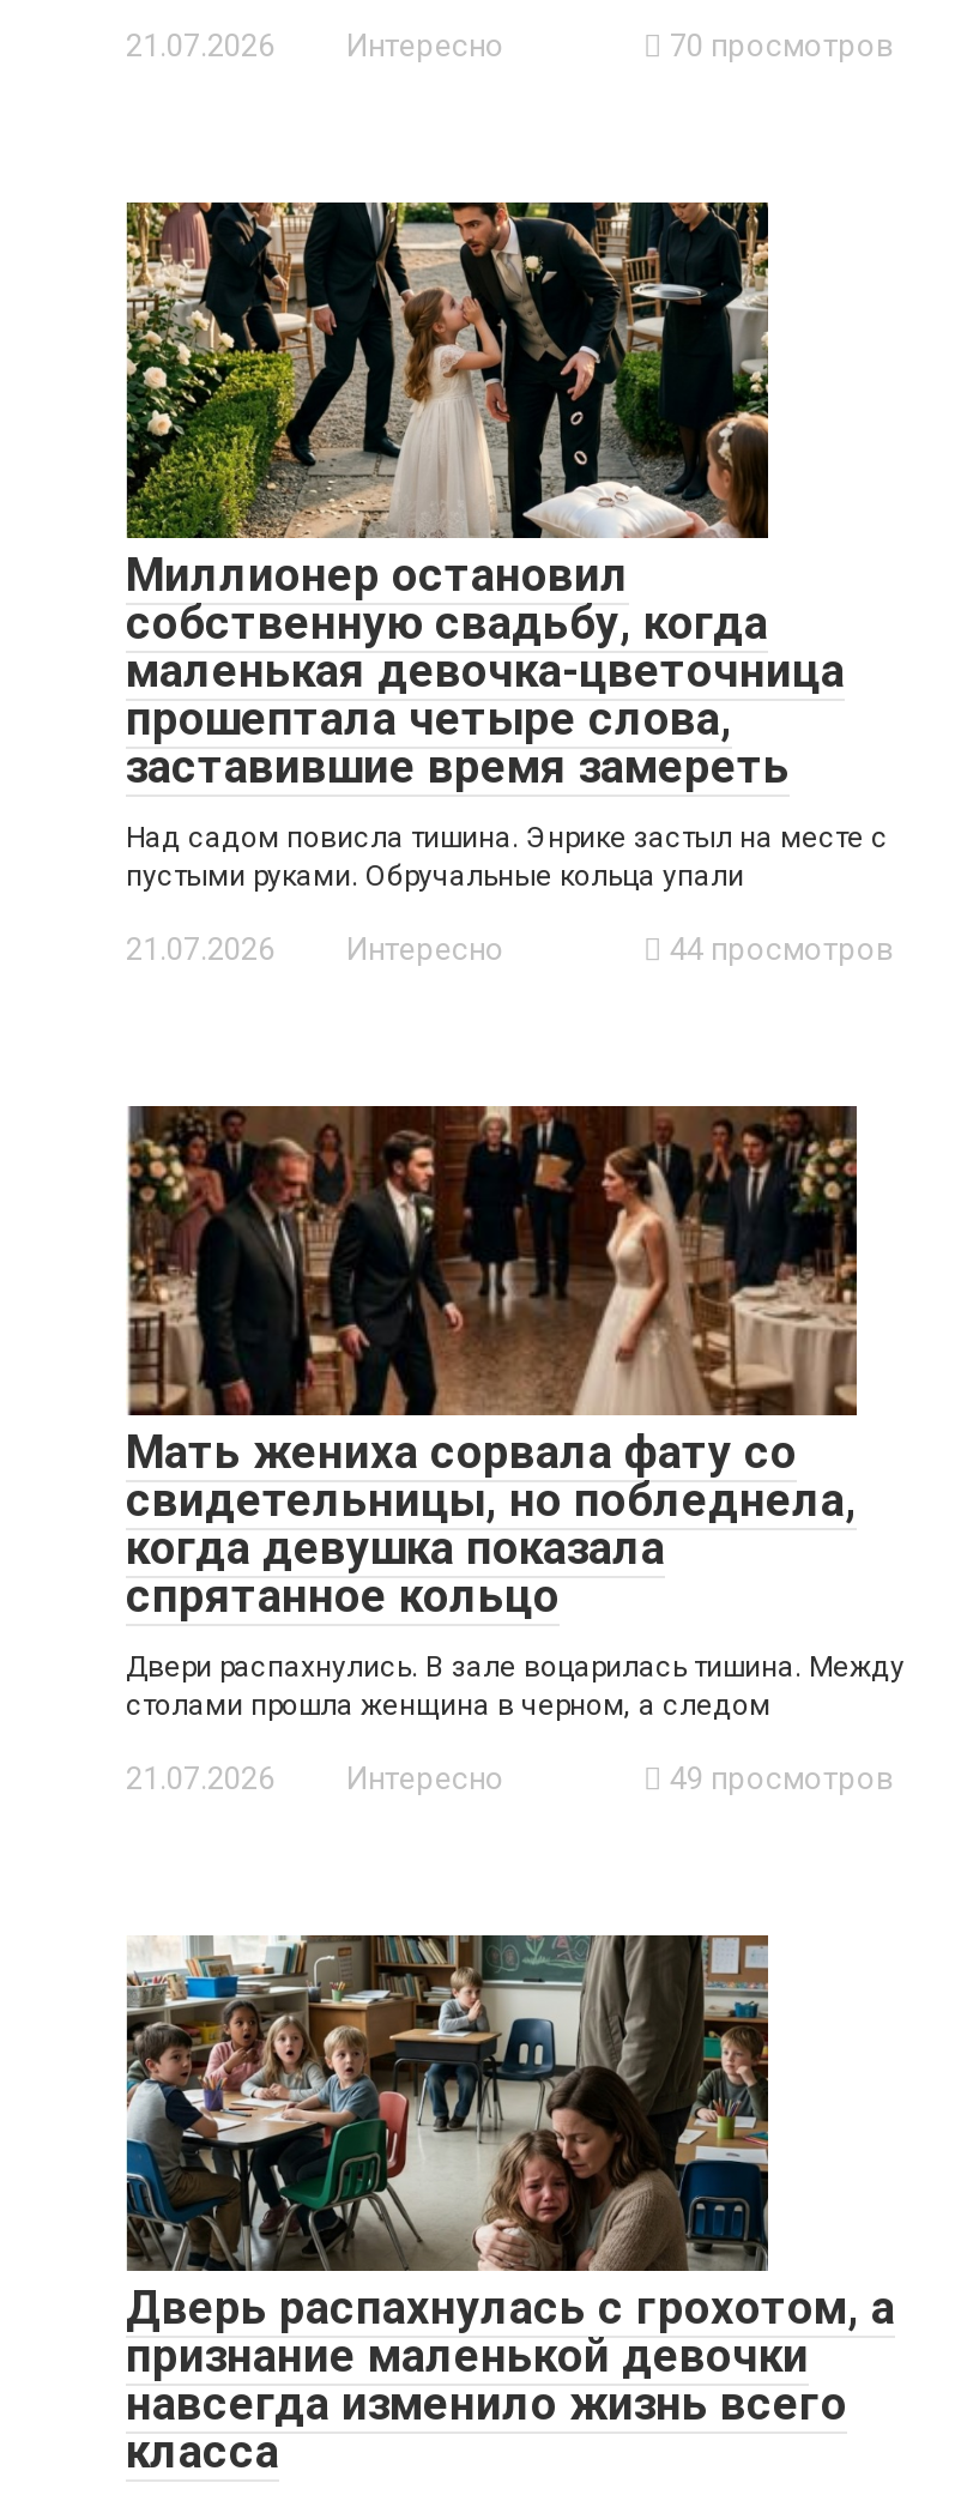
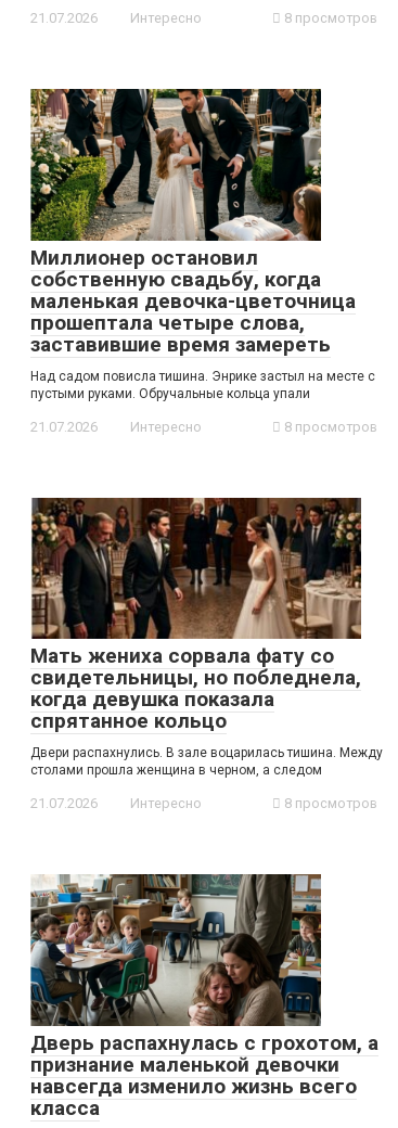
[663,27,893,63] 70 просмотров -> [281,10,377,26] 8 просмотров
[663,930,893,966] 44 просмотров -> [281,419,377,435] 8 просмотров
[663,1761,893,1797] 49 просмотров -> [281,795,377,811] 8 просмотров

